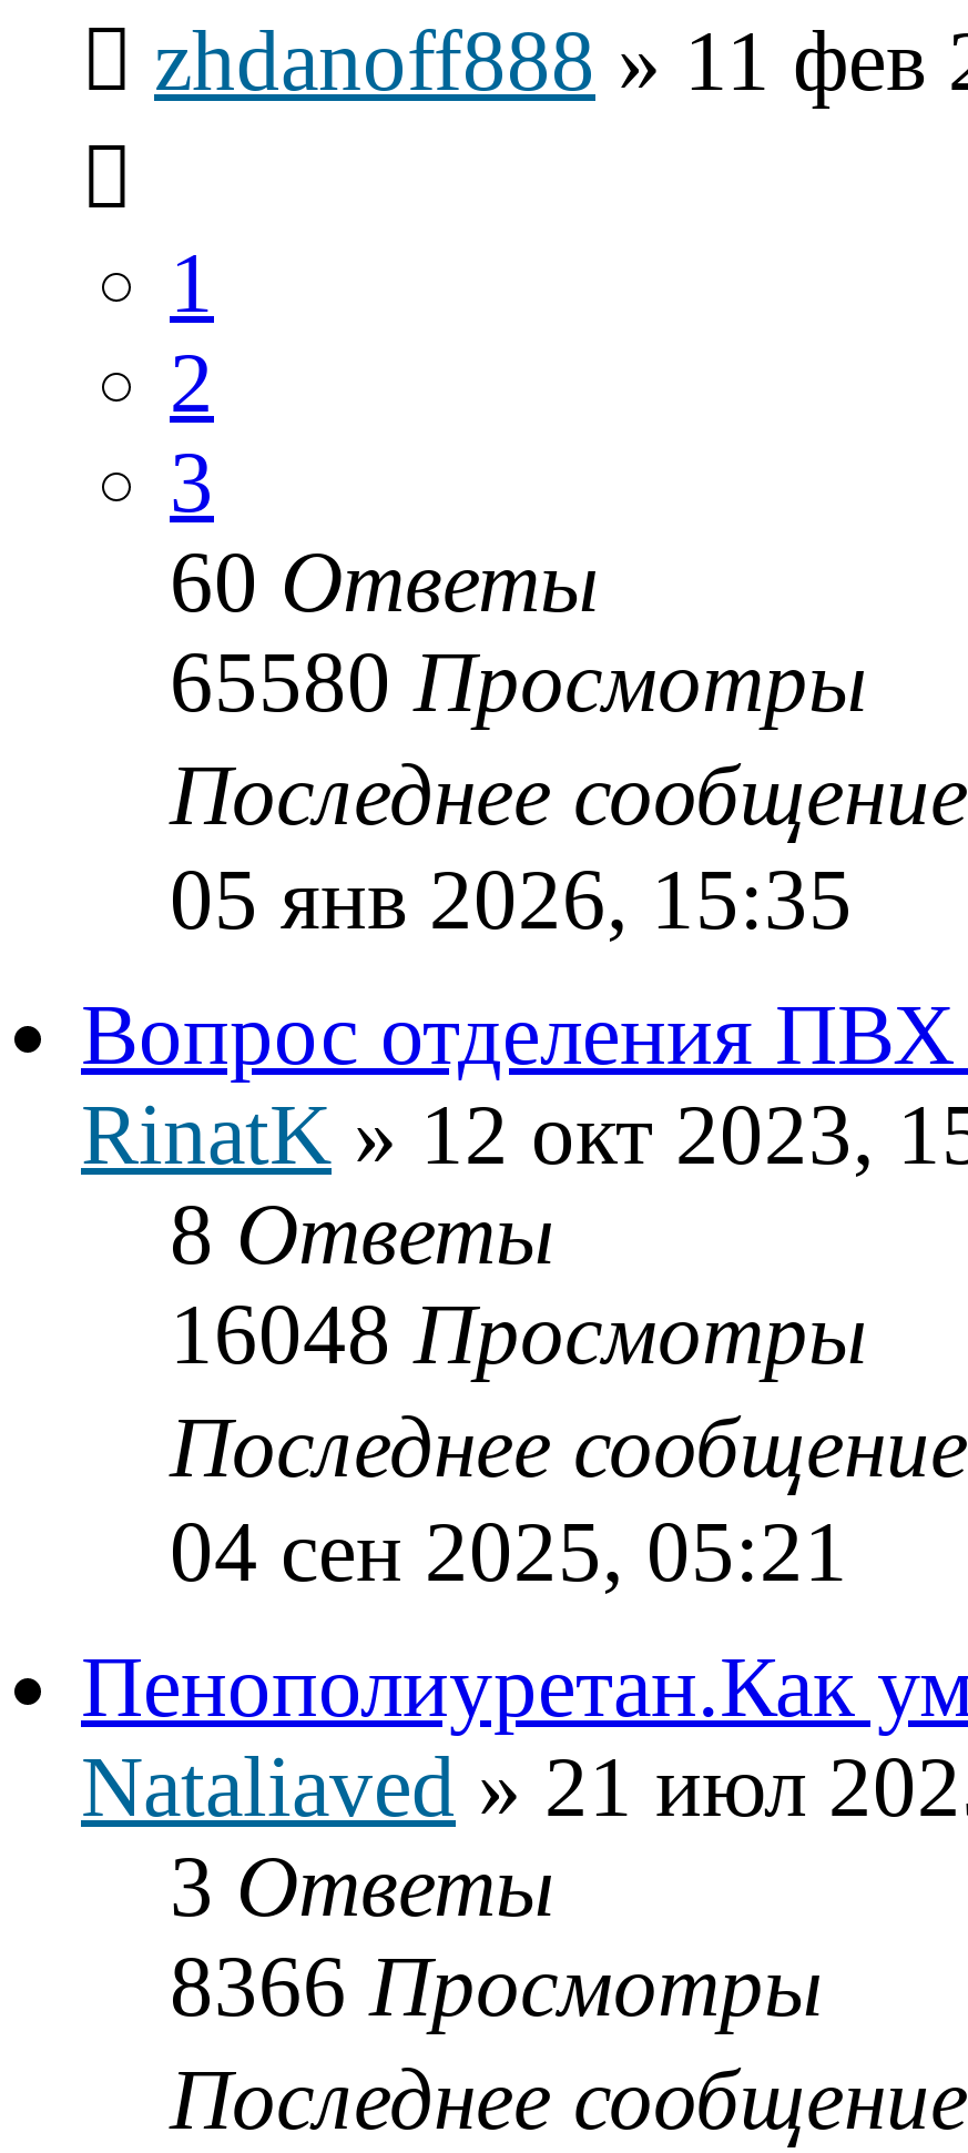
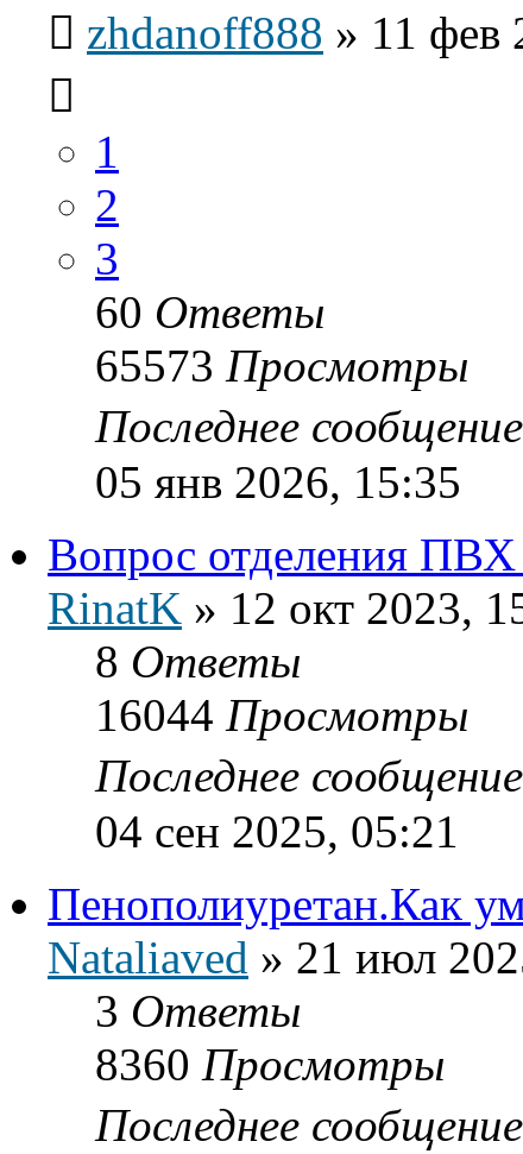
[170,633,866,729] 65580 Просмотры -> [95,340,468,391] 65573 Просмотры
[170,1285,866,1381] 16048 Просмотры -> [95,689,468,740] 16044 Просмотры
[170,1938,822,2033] 8366 Просмотры -> [95,1039,445,1090] 8360 Просмотры

